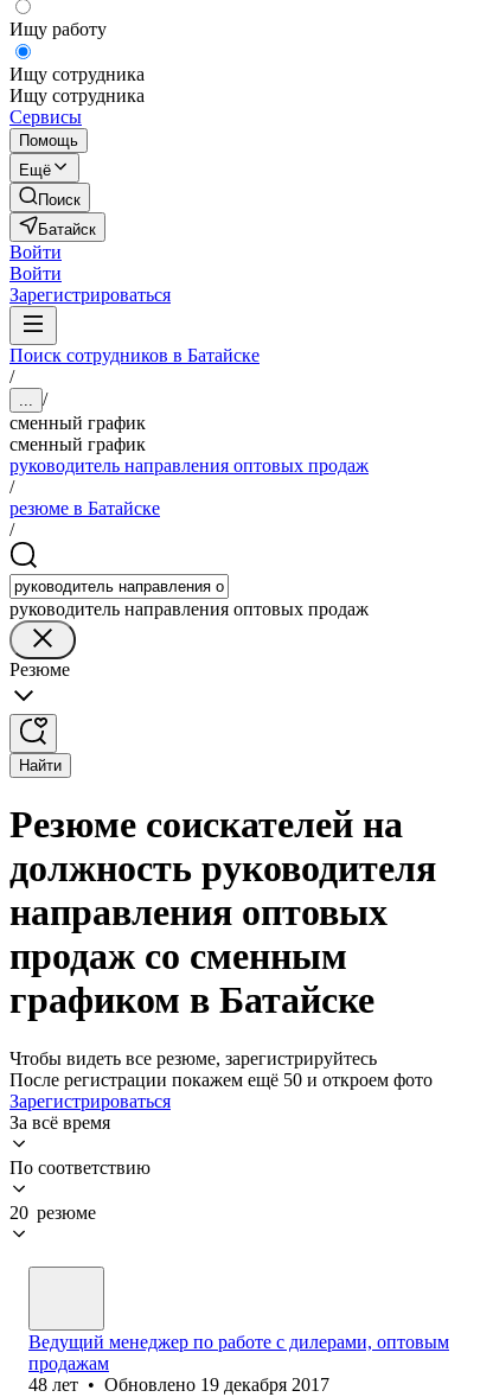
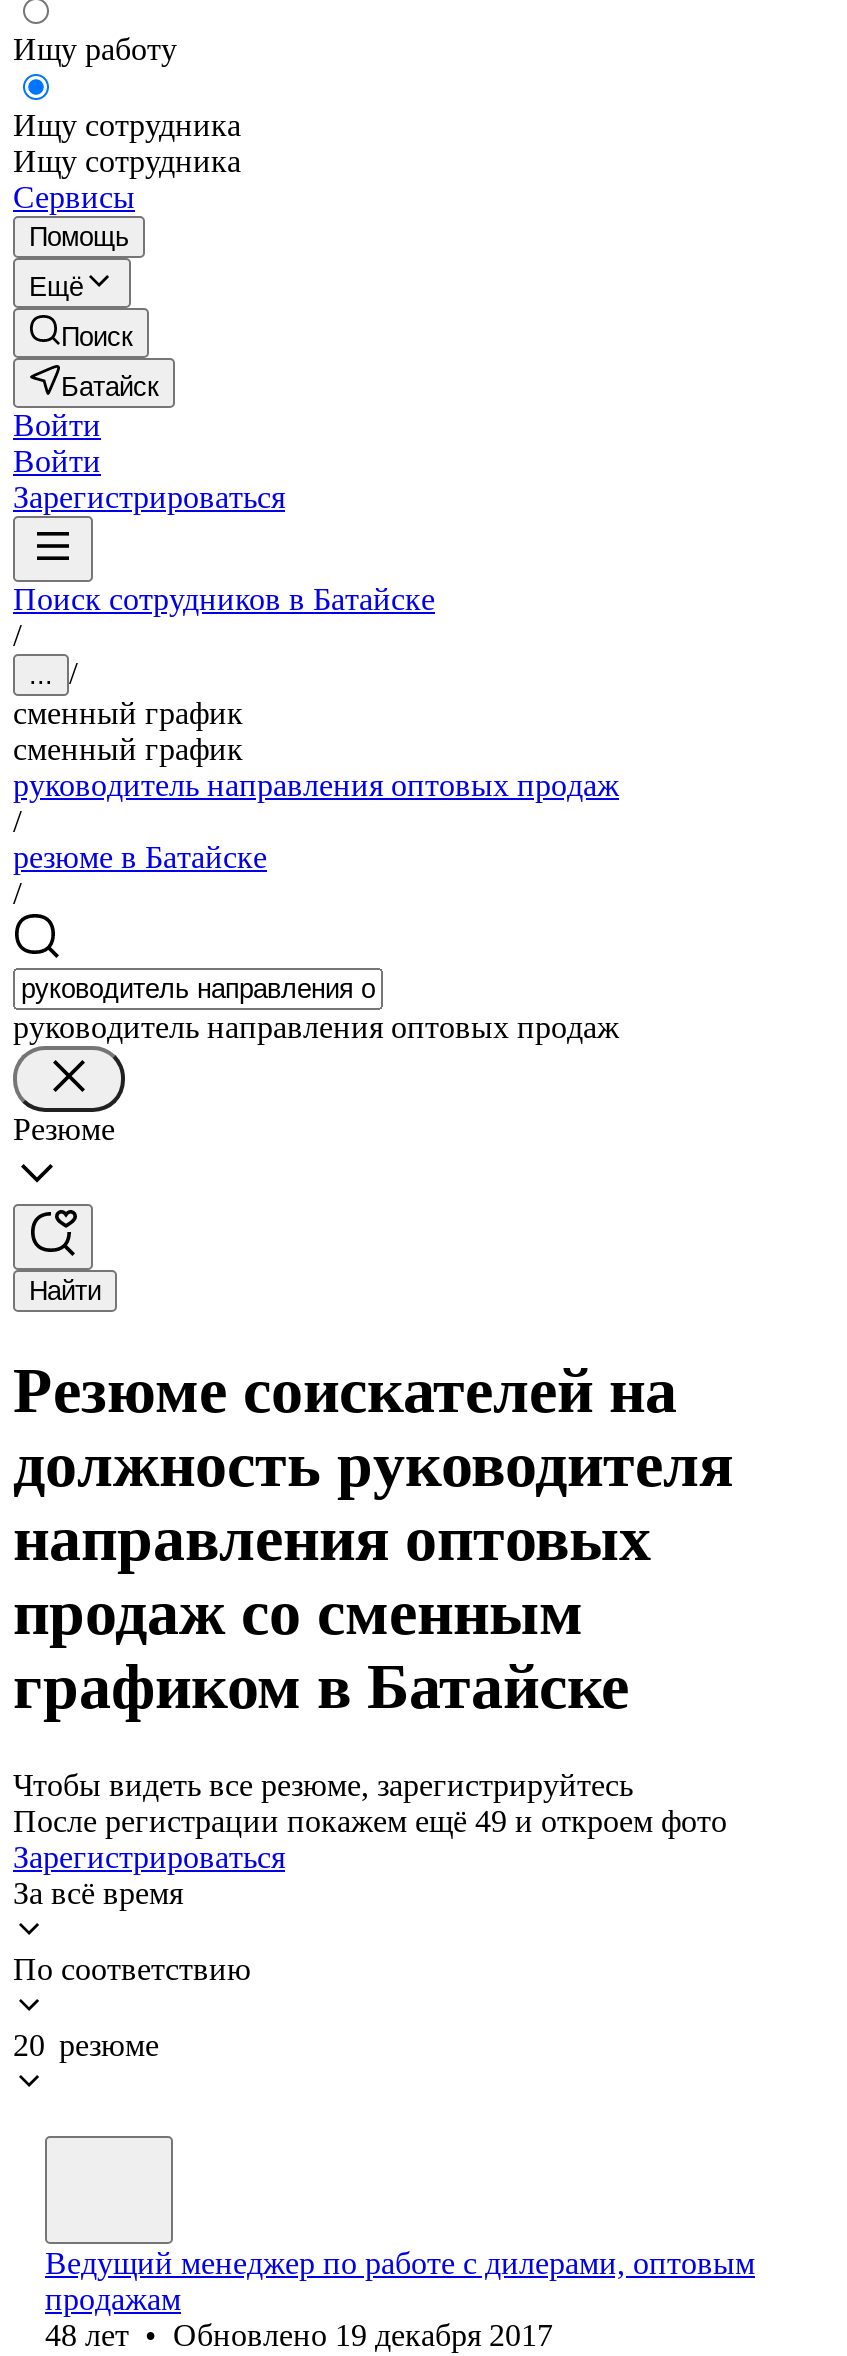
[9,1070,433,1090] После регистрации покажем ещё 50 и откроем фото -> [13,1804,727,1838] После регистрации покажем ещё 49 и откроем фото

